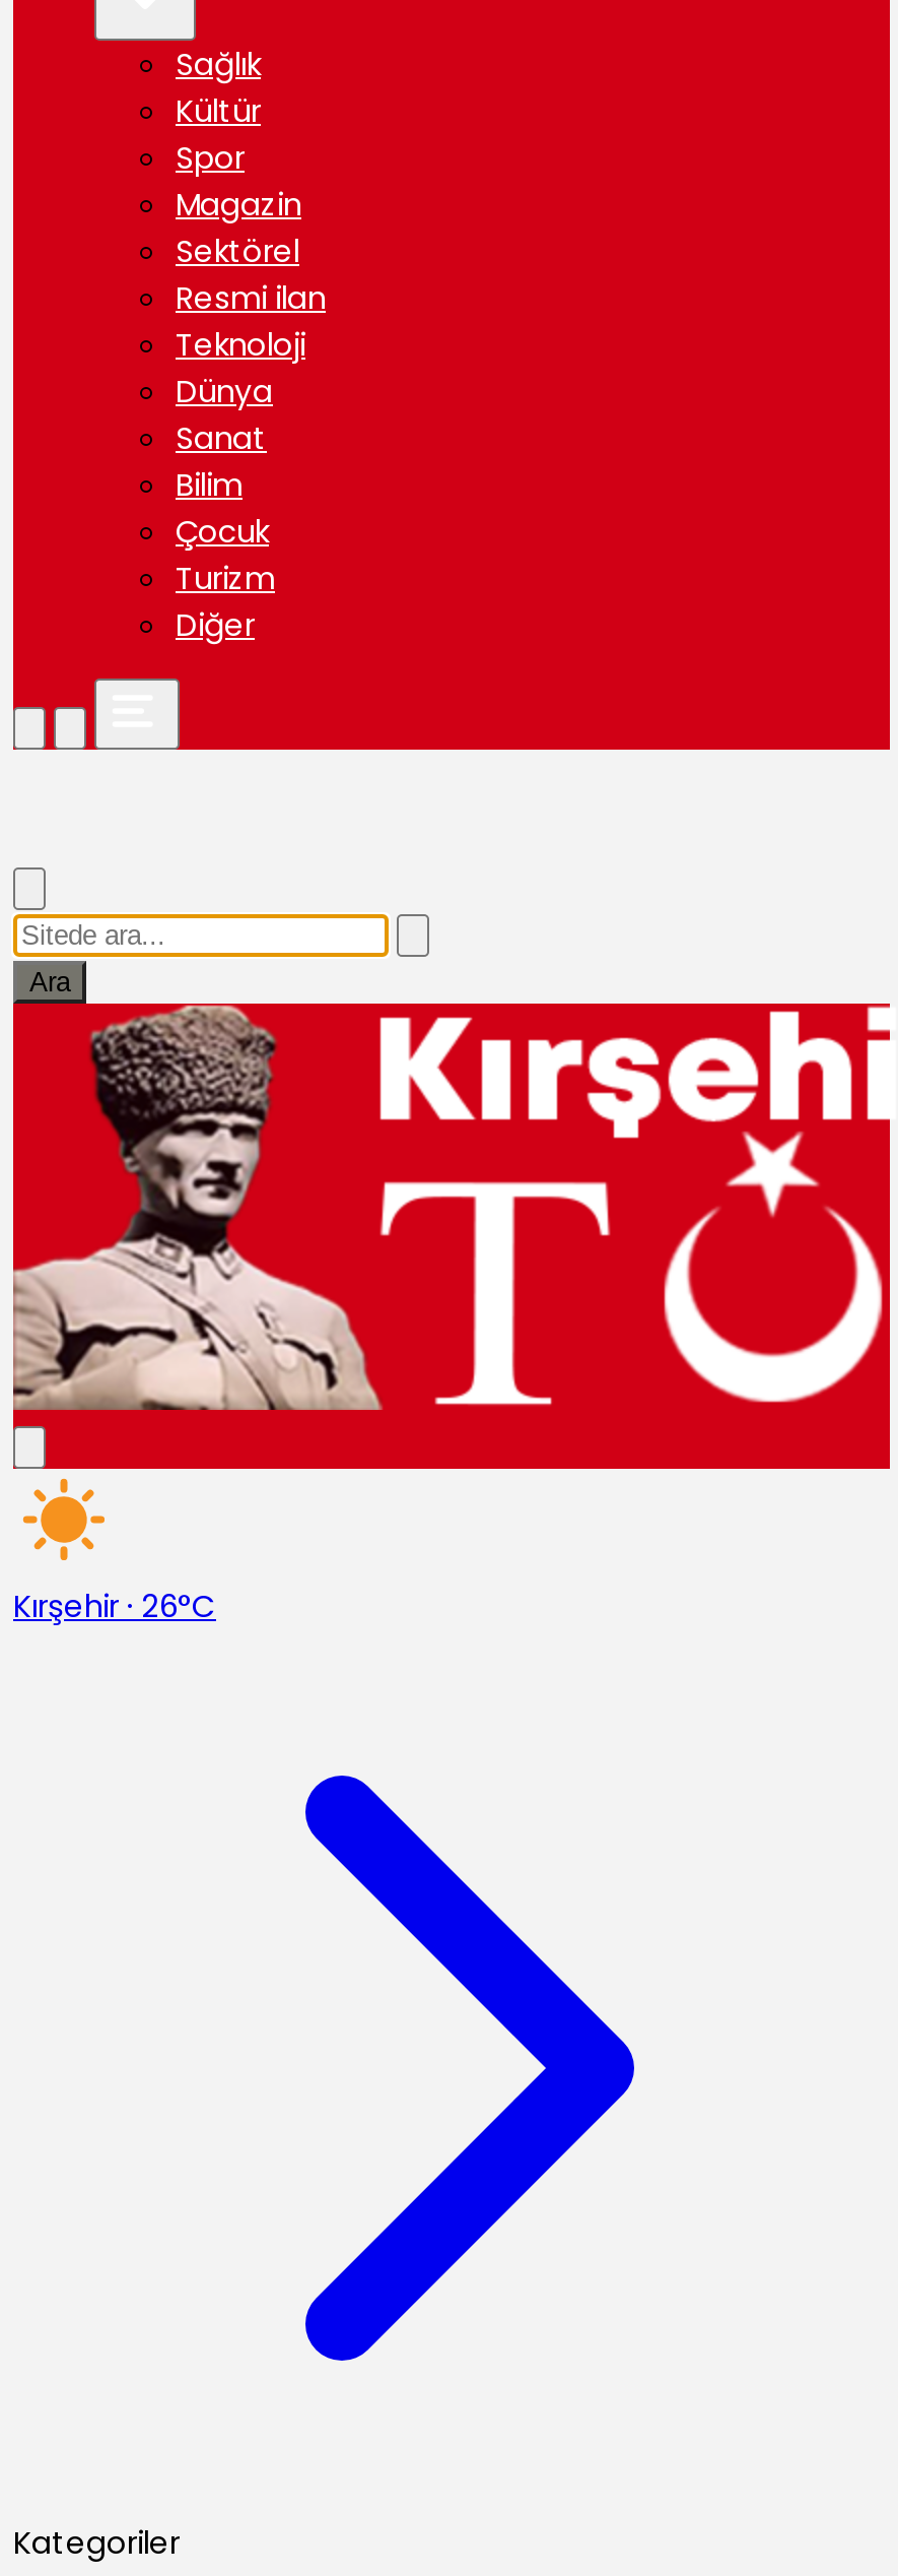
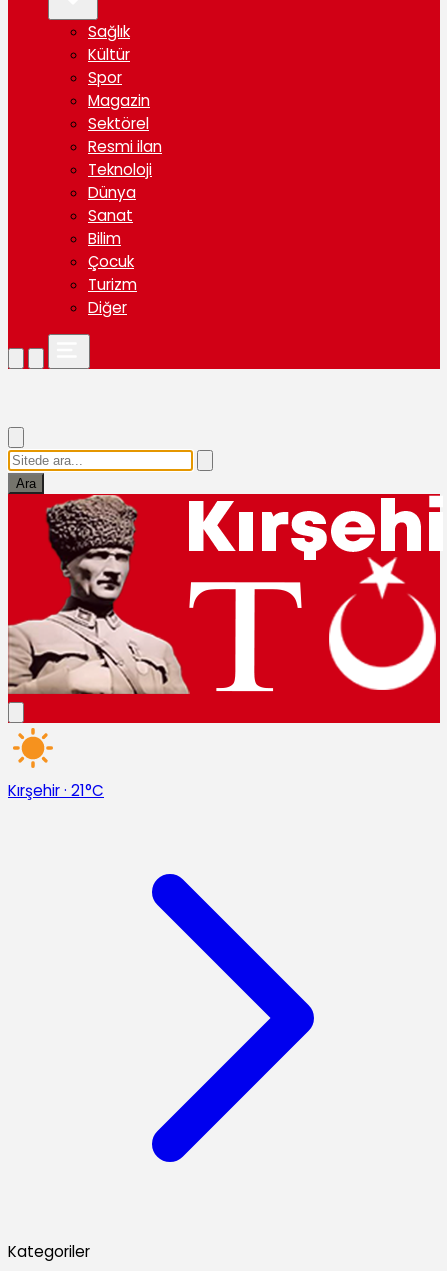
[13,1585,216,1628] Kırşehir · 26°C -> [8,780,104,801] Kırşehir · 21°C

